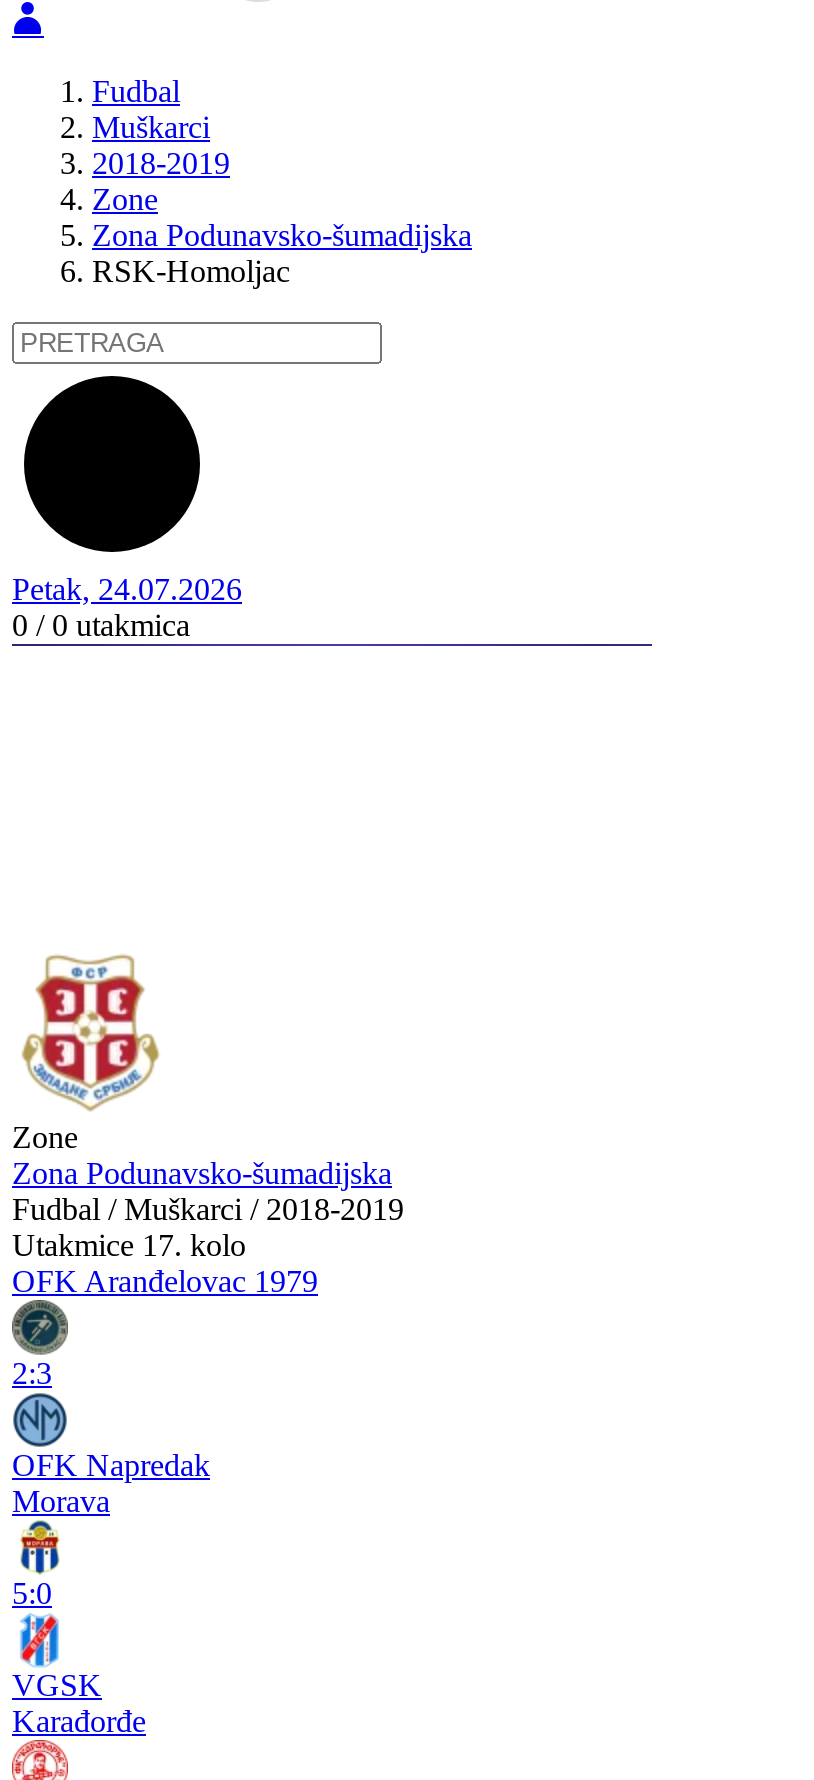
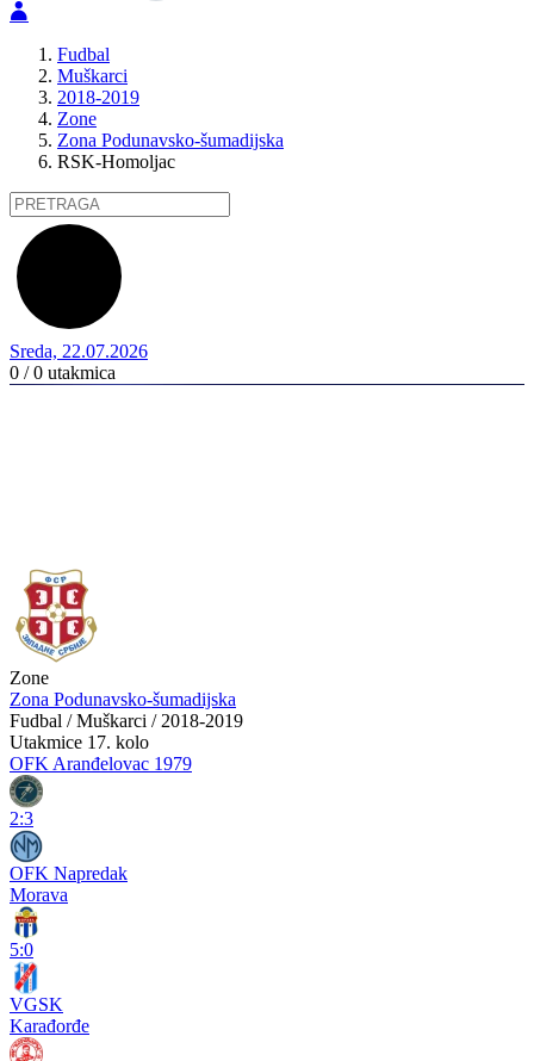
[12,572,242,606] Petak, 24.07.2026 -> [10,341,148,361] Sreda, 22.07.2026

